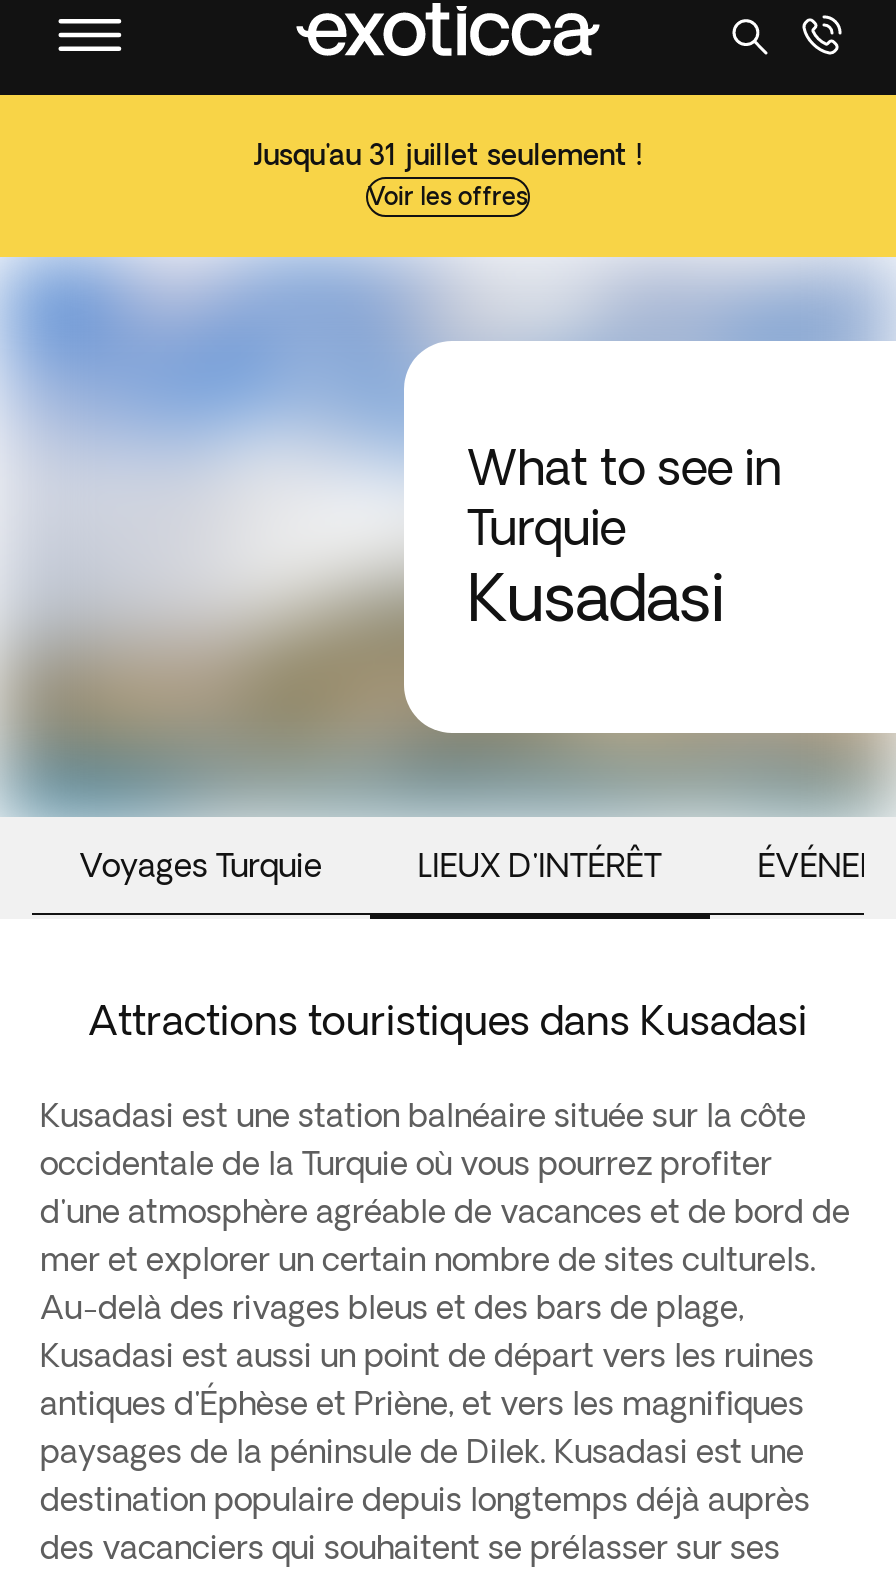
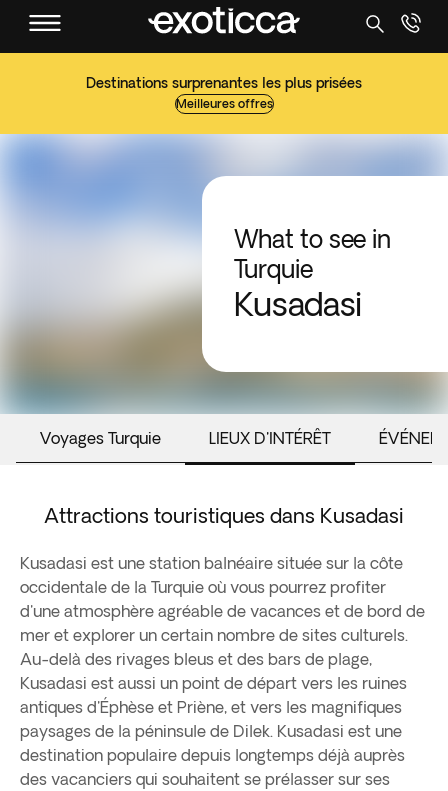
[253,139,643,209] Jusqu'au 31 juillet seulement ! | Voir les offres -> [86,75,362,110] Destinations surprenantes les plus prisées | Meilleures offres

